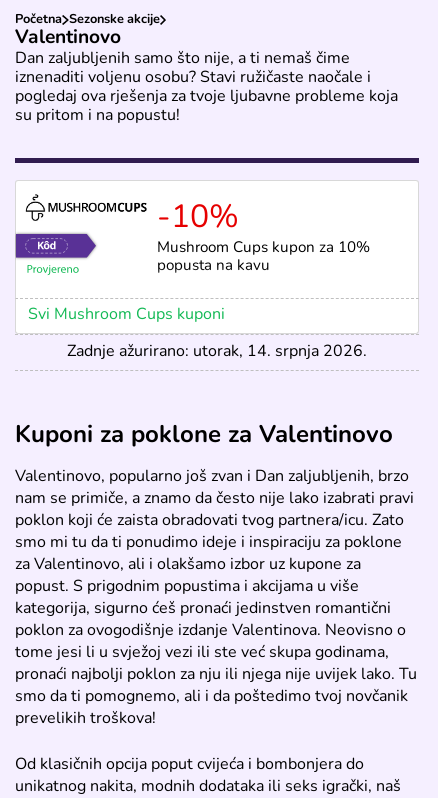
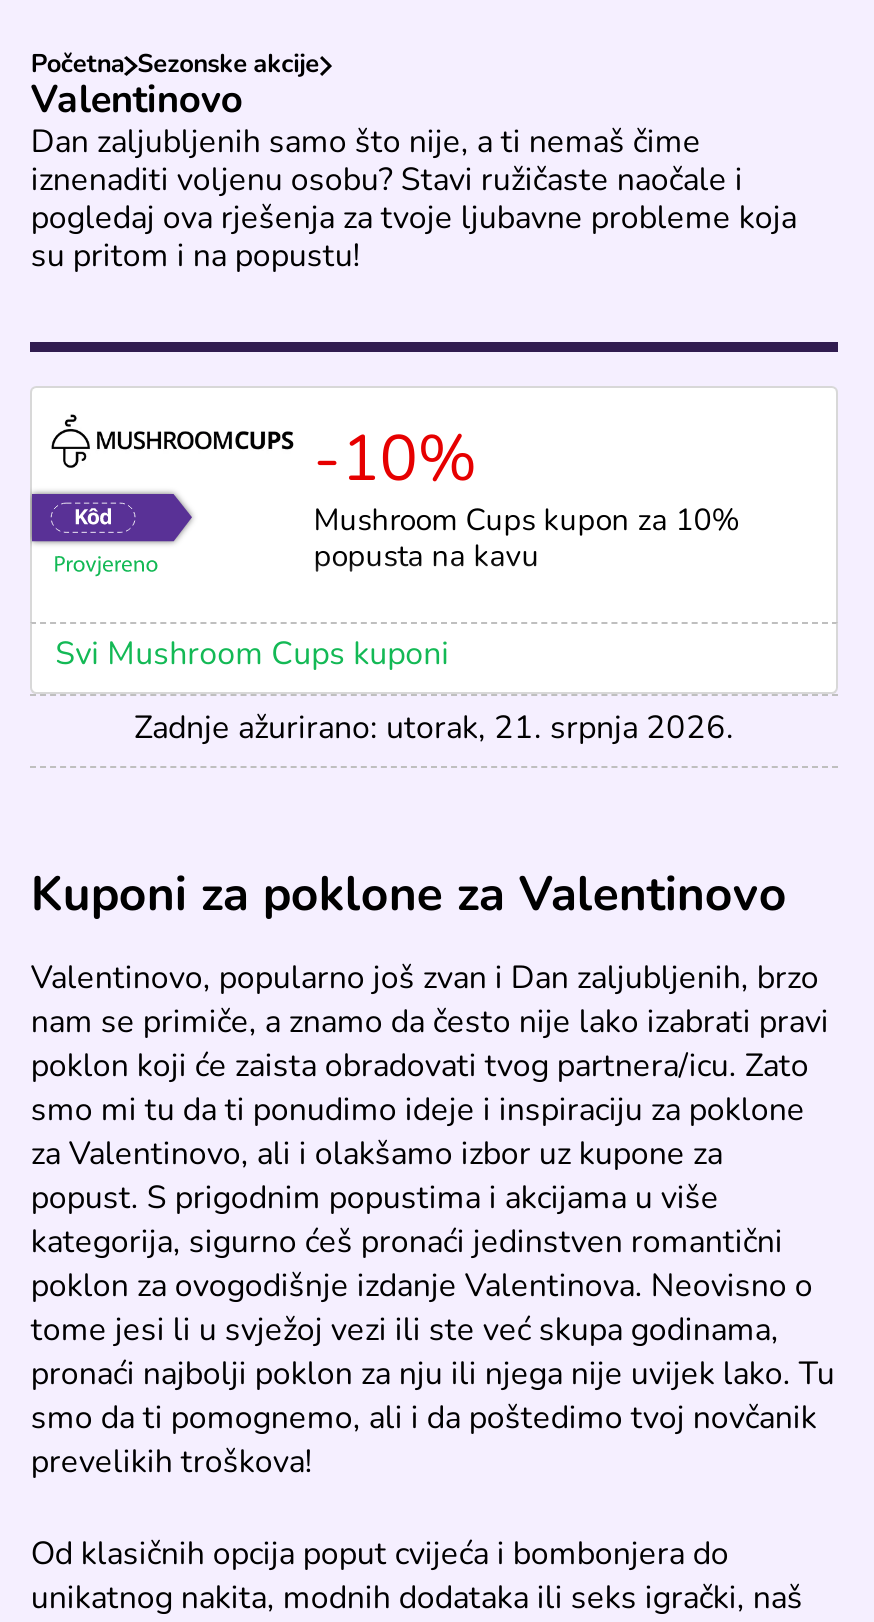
[67,344,367,360] Zadnje ažurirano: utorak, 14. srpnja 2026. -> [134,714,734,746] Zadnje ažurirano: utorak, 21. srpnja 2026.

